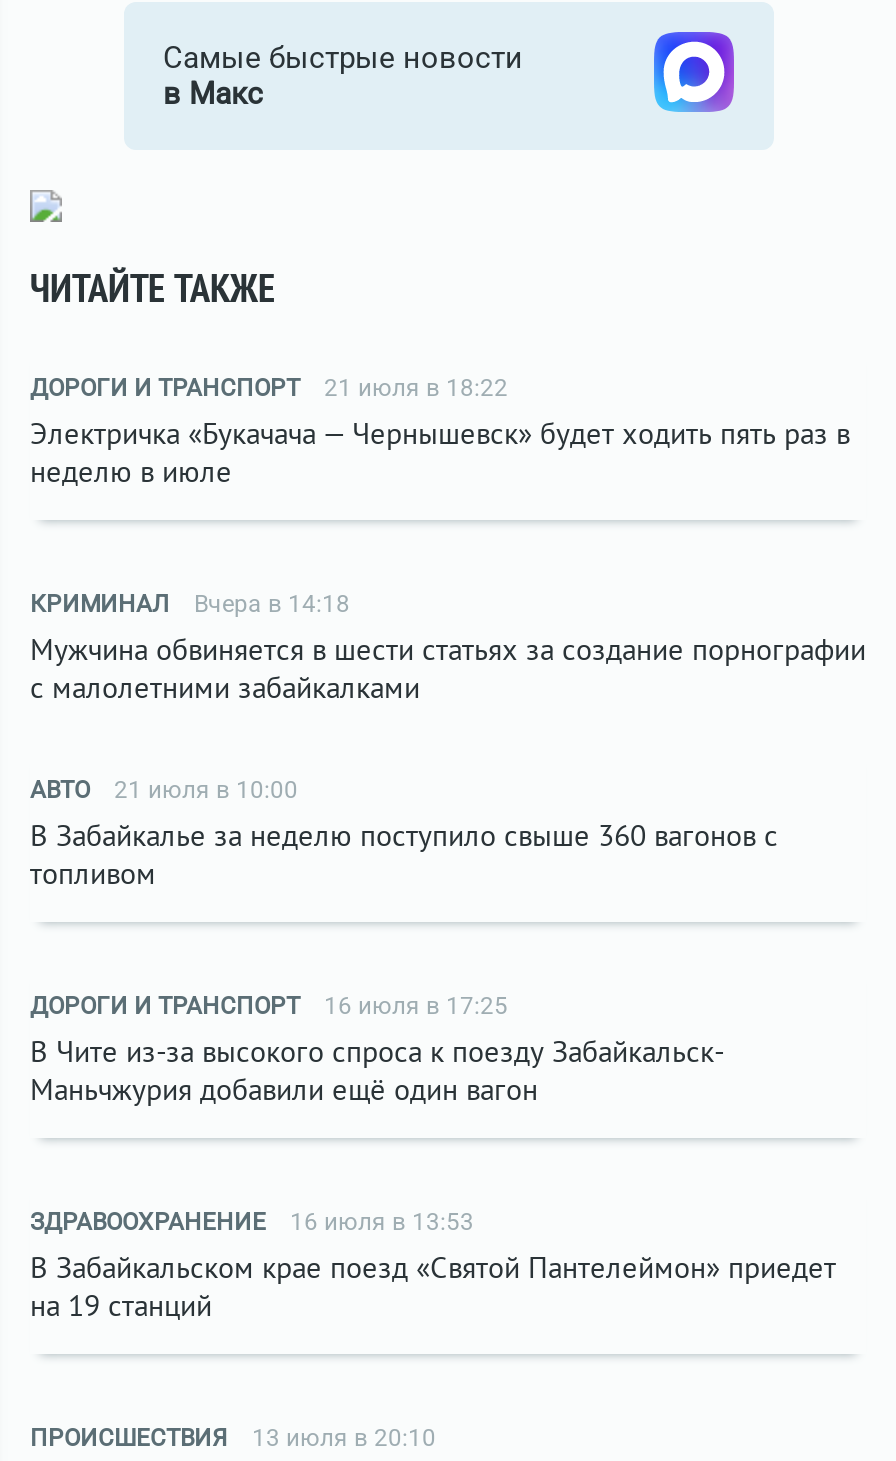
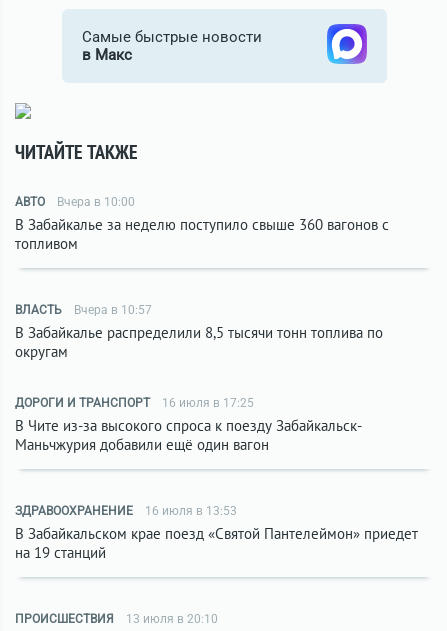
[30,374,850,490] ДОРОГИ И ТРАНСПОРТ | 21 июля в 18:22 | Электричка «Букачача — Чернышевск» будет ходить пять раз в | неделю в июле -> none
[30,590,866,706] КРИМИНАЛ | Вчера в 14:18 | Мужчина обвиняется в шести статьях за создание порнографии | с малолетними забайкалками -> none
[30,776,298,804] АВТО 21 июля в 10:00 -> [15,195,135,209] АВТО Вчера в 10:00
moved [30,776,778,892] -> [15,195,389,253]: АВТО | В Забайкалье за неделю поступило свыше 360 вагонов с | топливом
none -> [15,303,383,361] ВЛАСТЬ | Вчера в 10:57 | В Забайкалье распределили 8,5 тысячи тонн топлива по | округам

